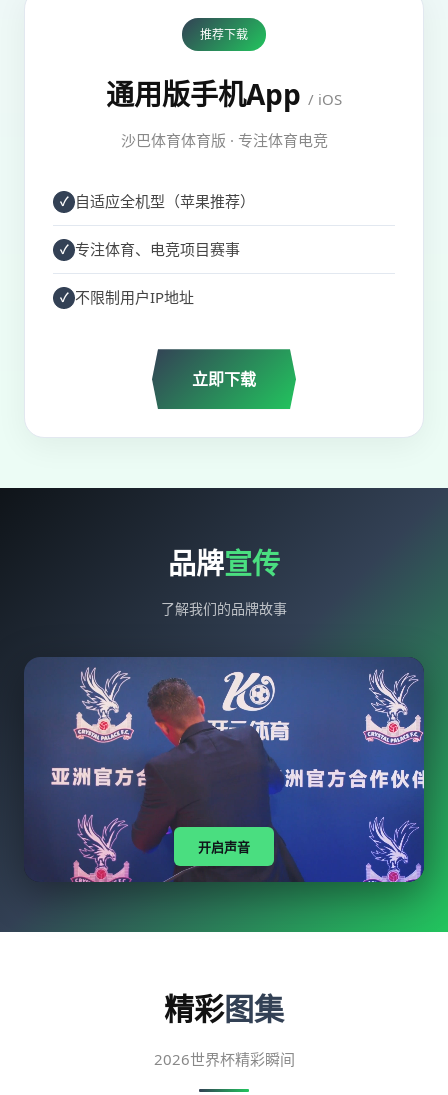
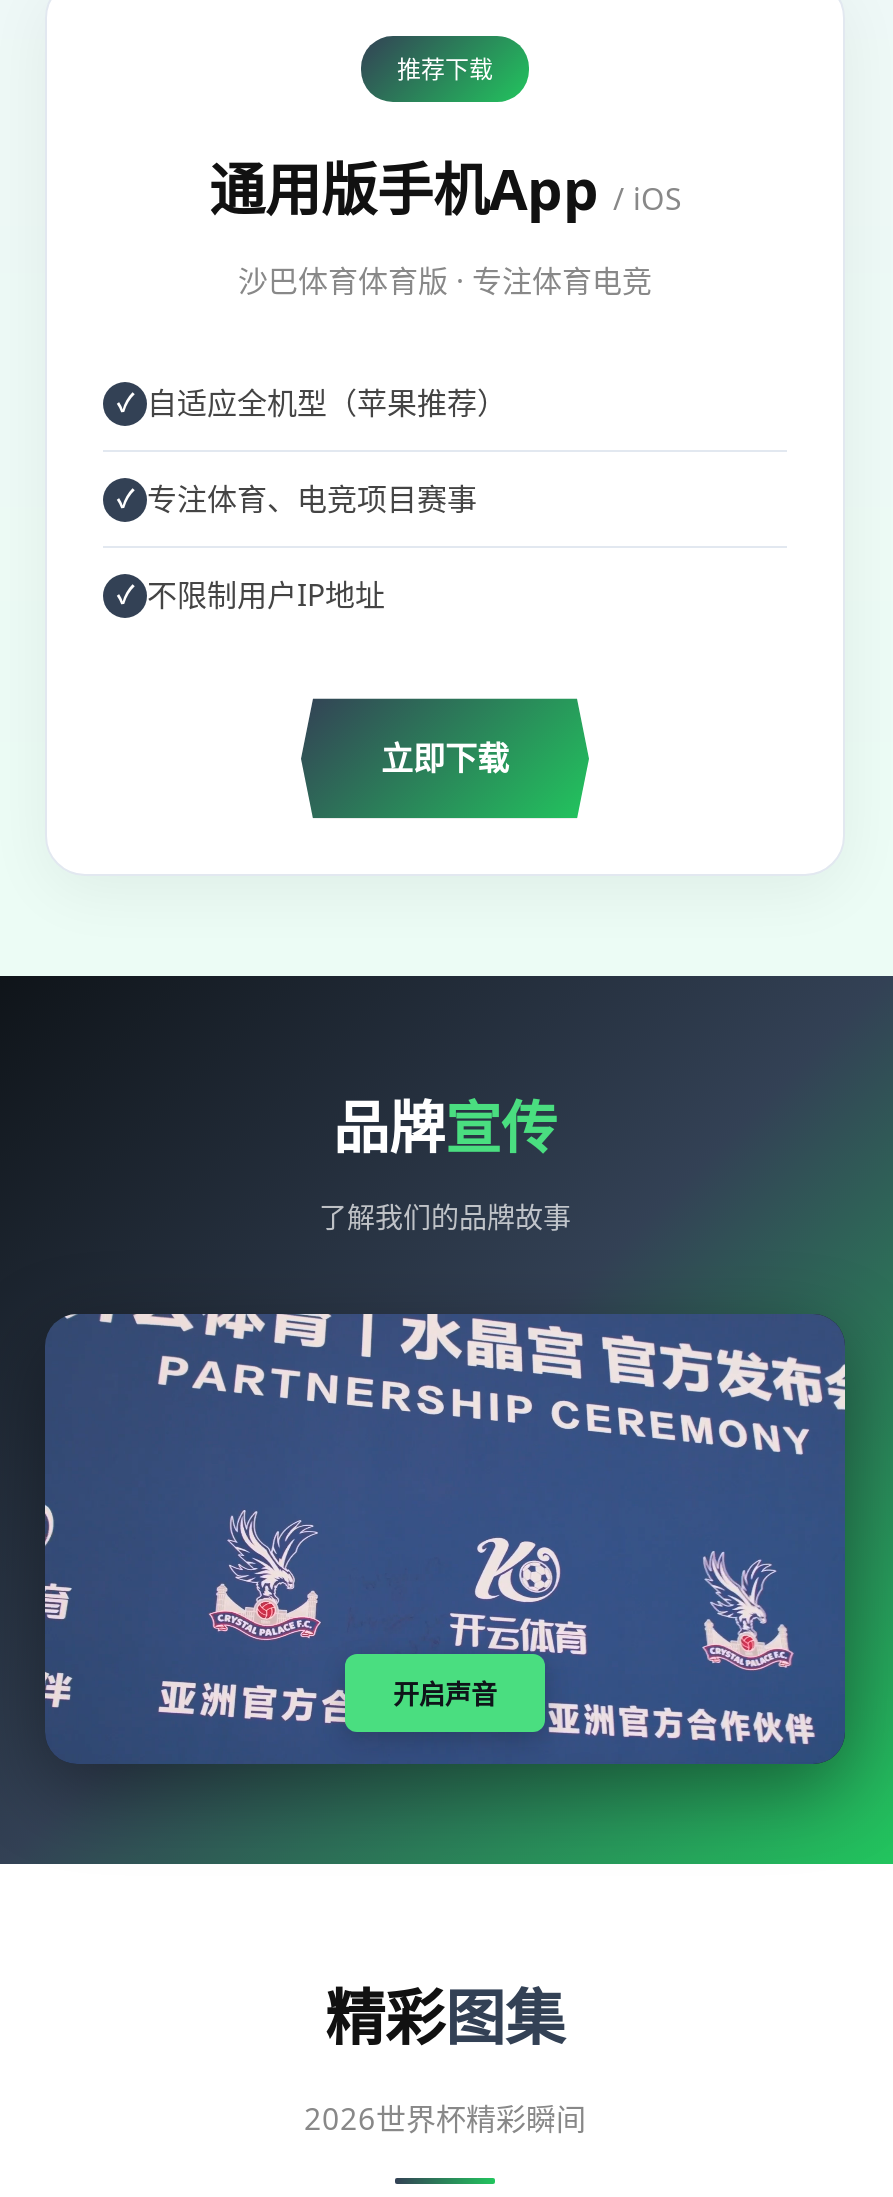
[24,657,425,883] [image] -> [43,1312,847,1764] [image]

